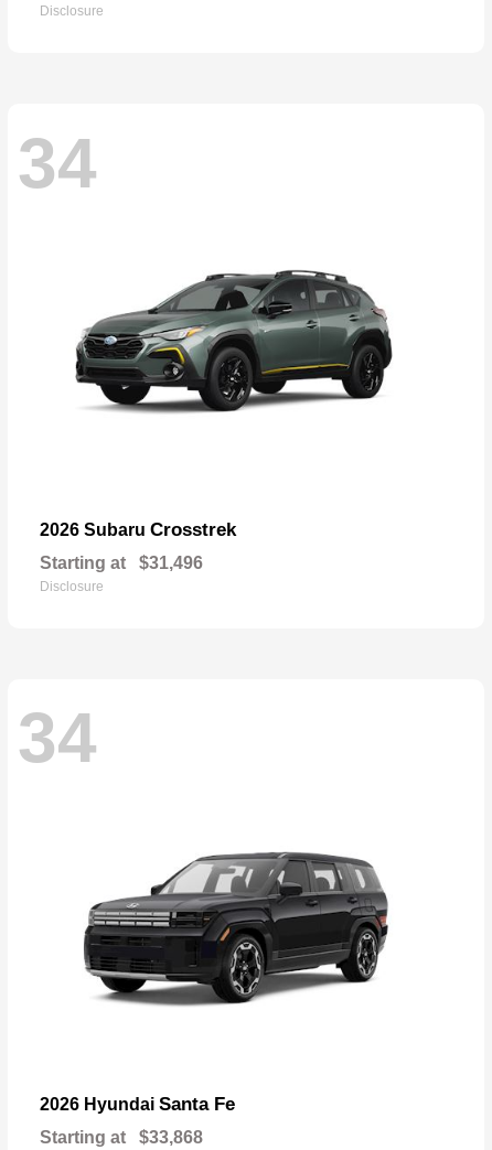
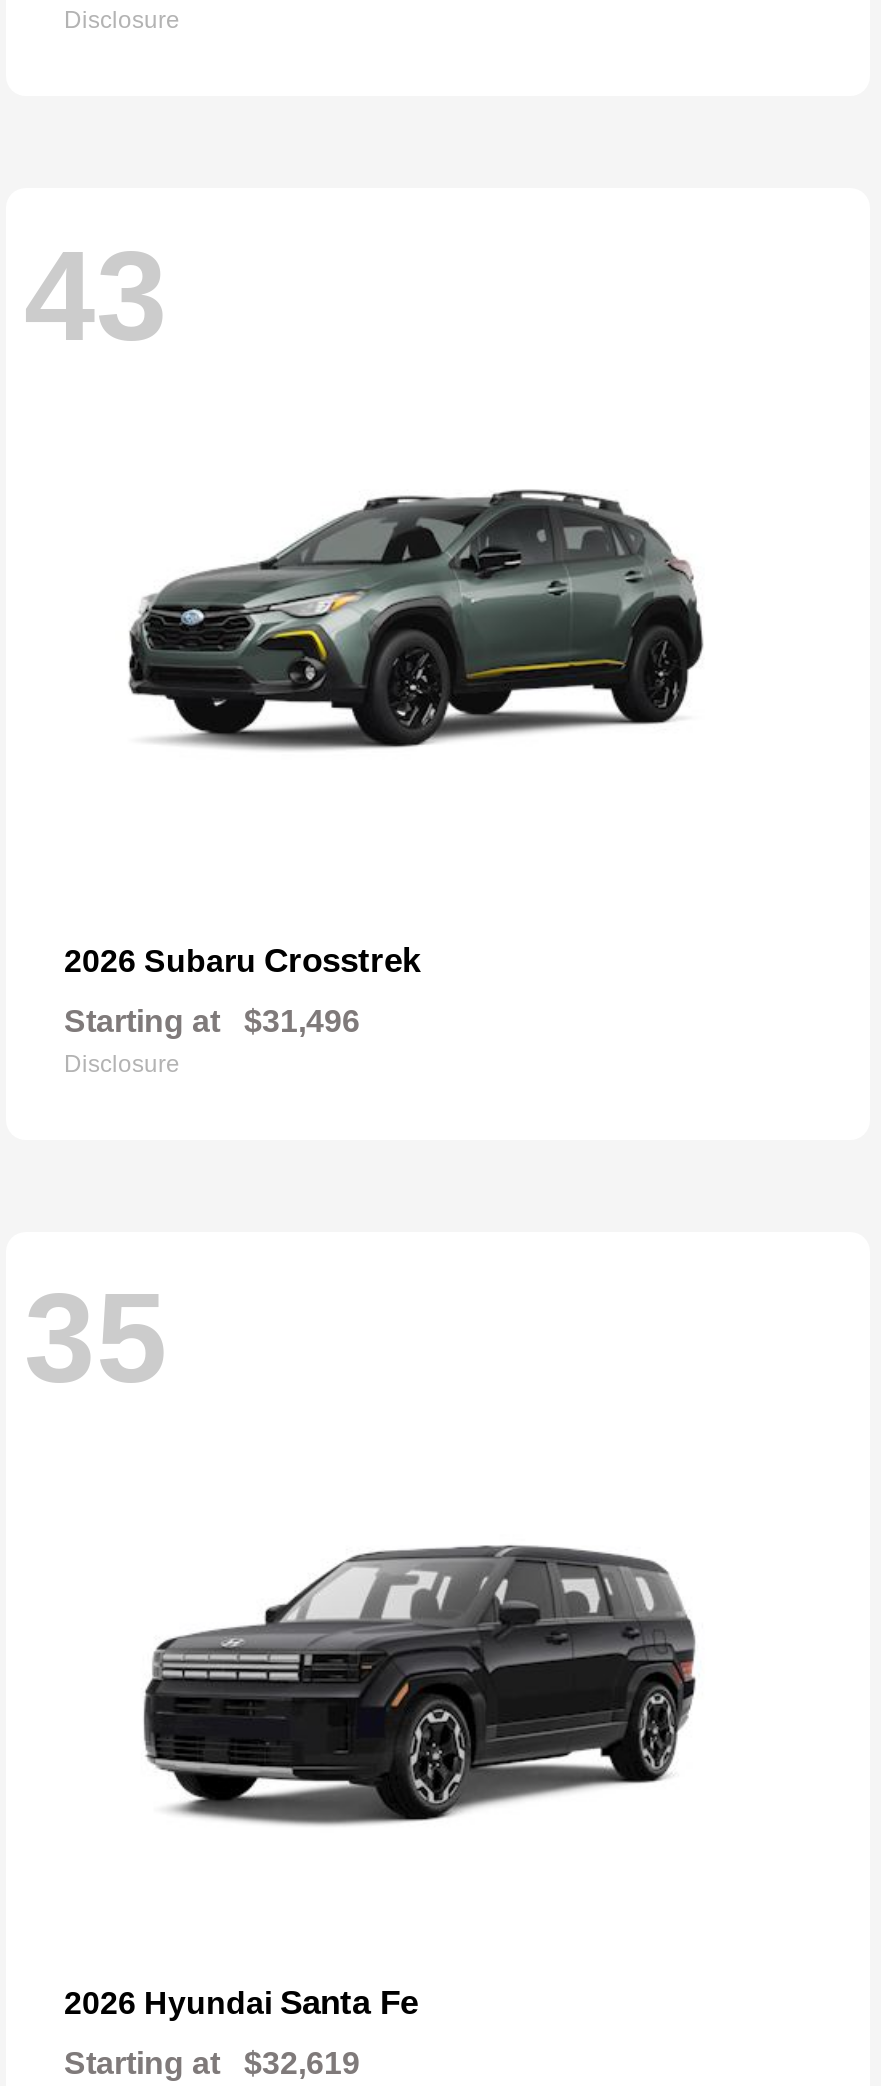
[18,123,97,203] 34 -> [24,224,168,368] 43
[18,698,97,778] 34 -> [24,1267,168,1411] 35
[40,1128,203,1147] Starting at $33,868 -> [64,2046,360,2080] Starting at $32,619

